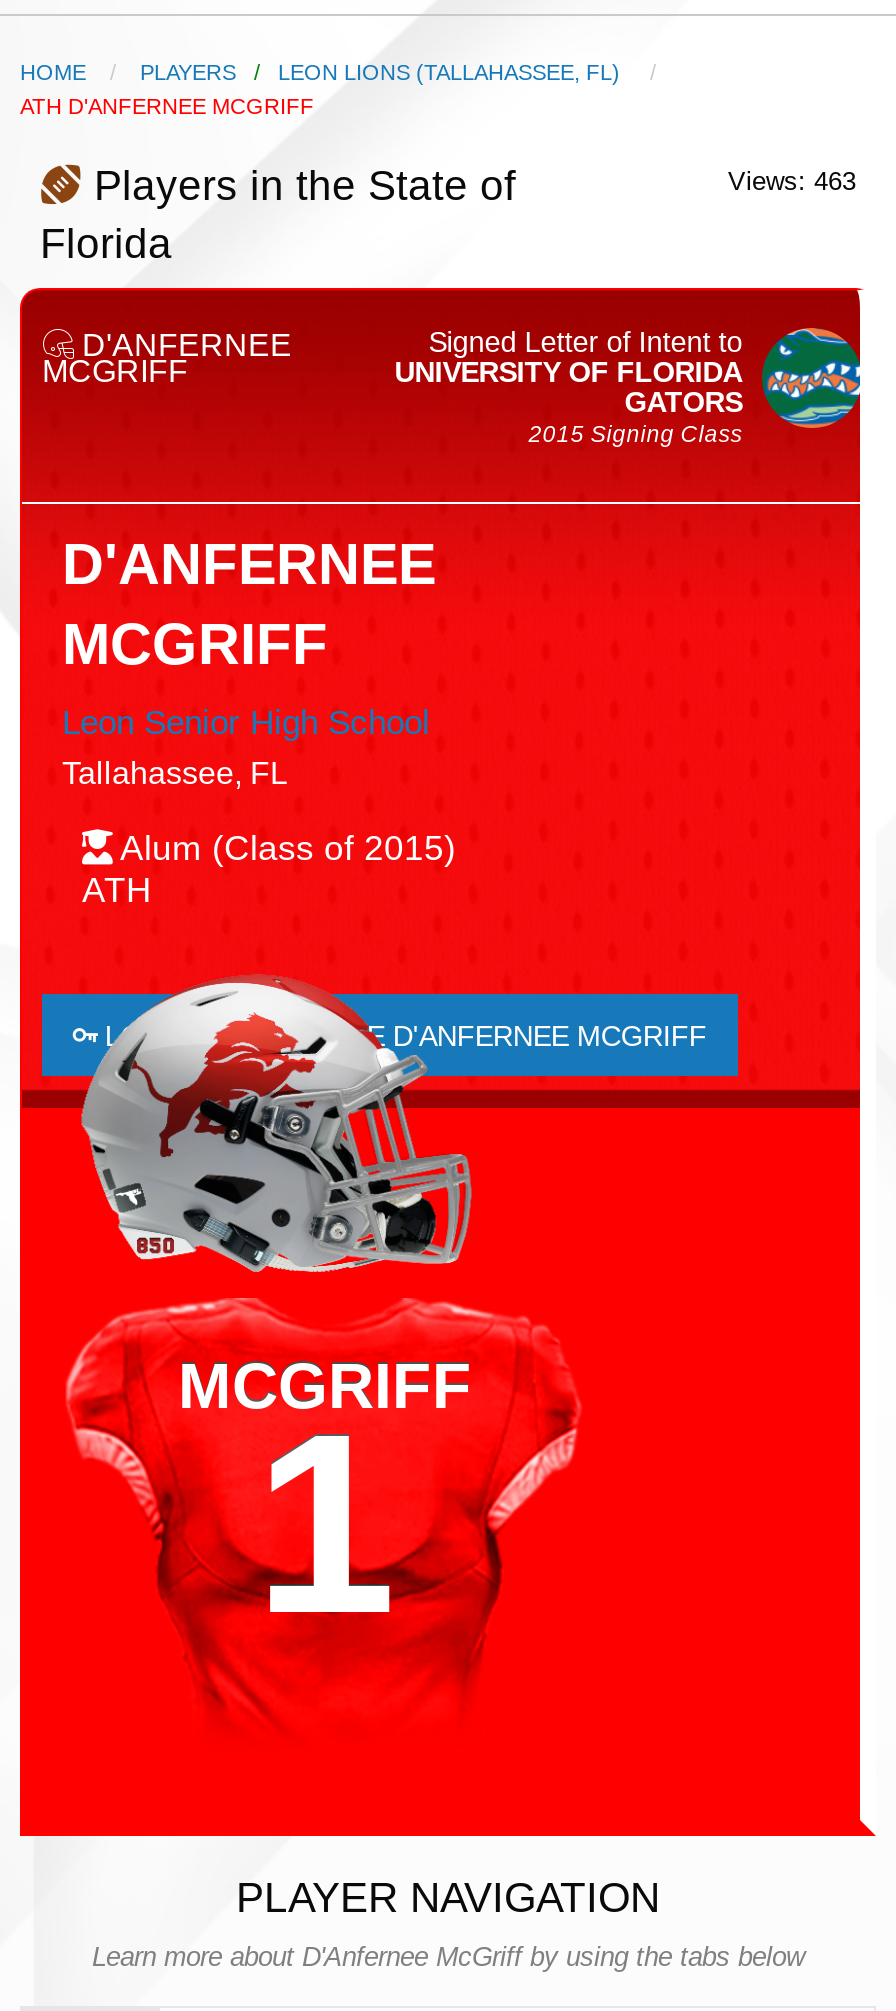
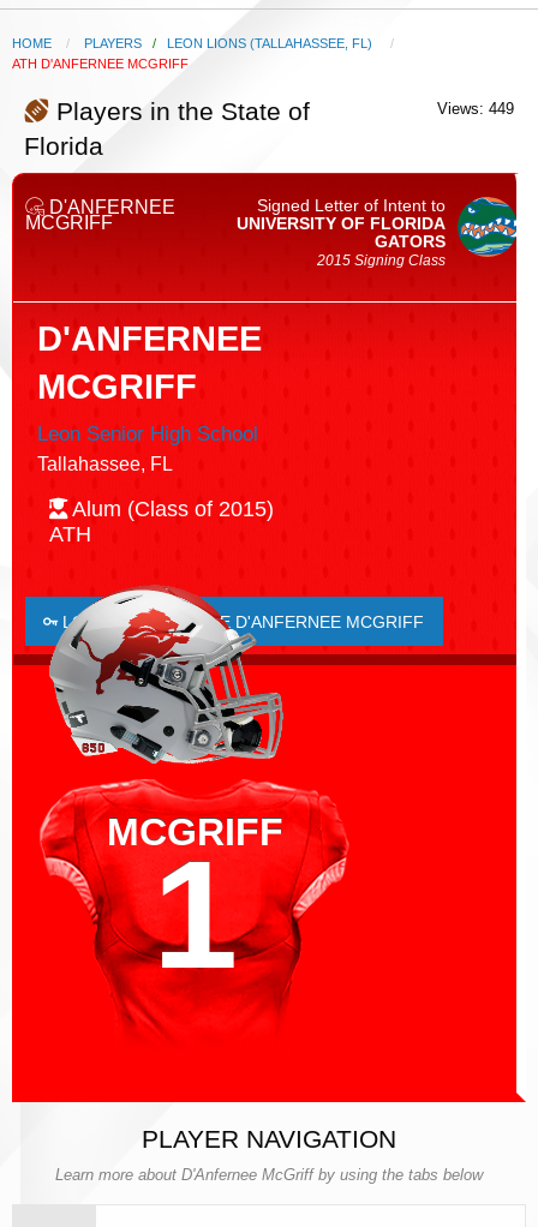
[728,167,856,197] Views: 463 -> [437,100,514,118] Views: 449

